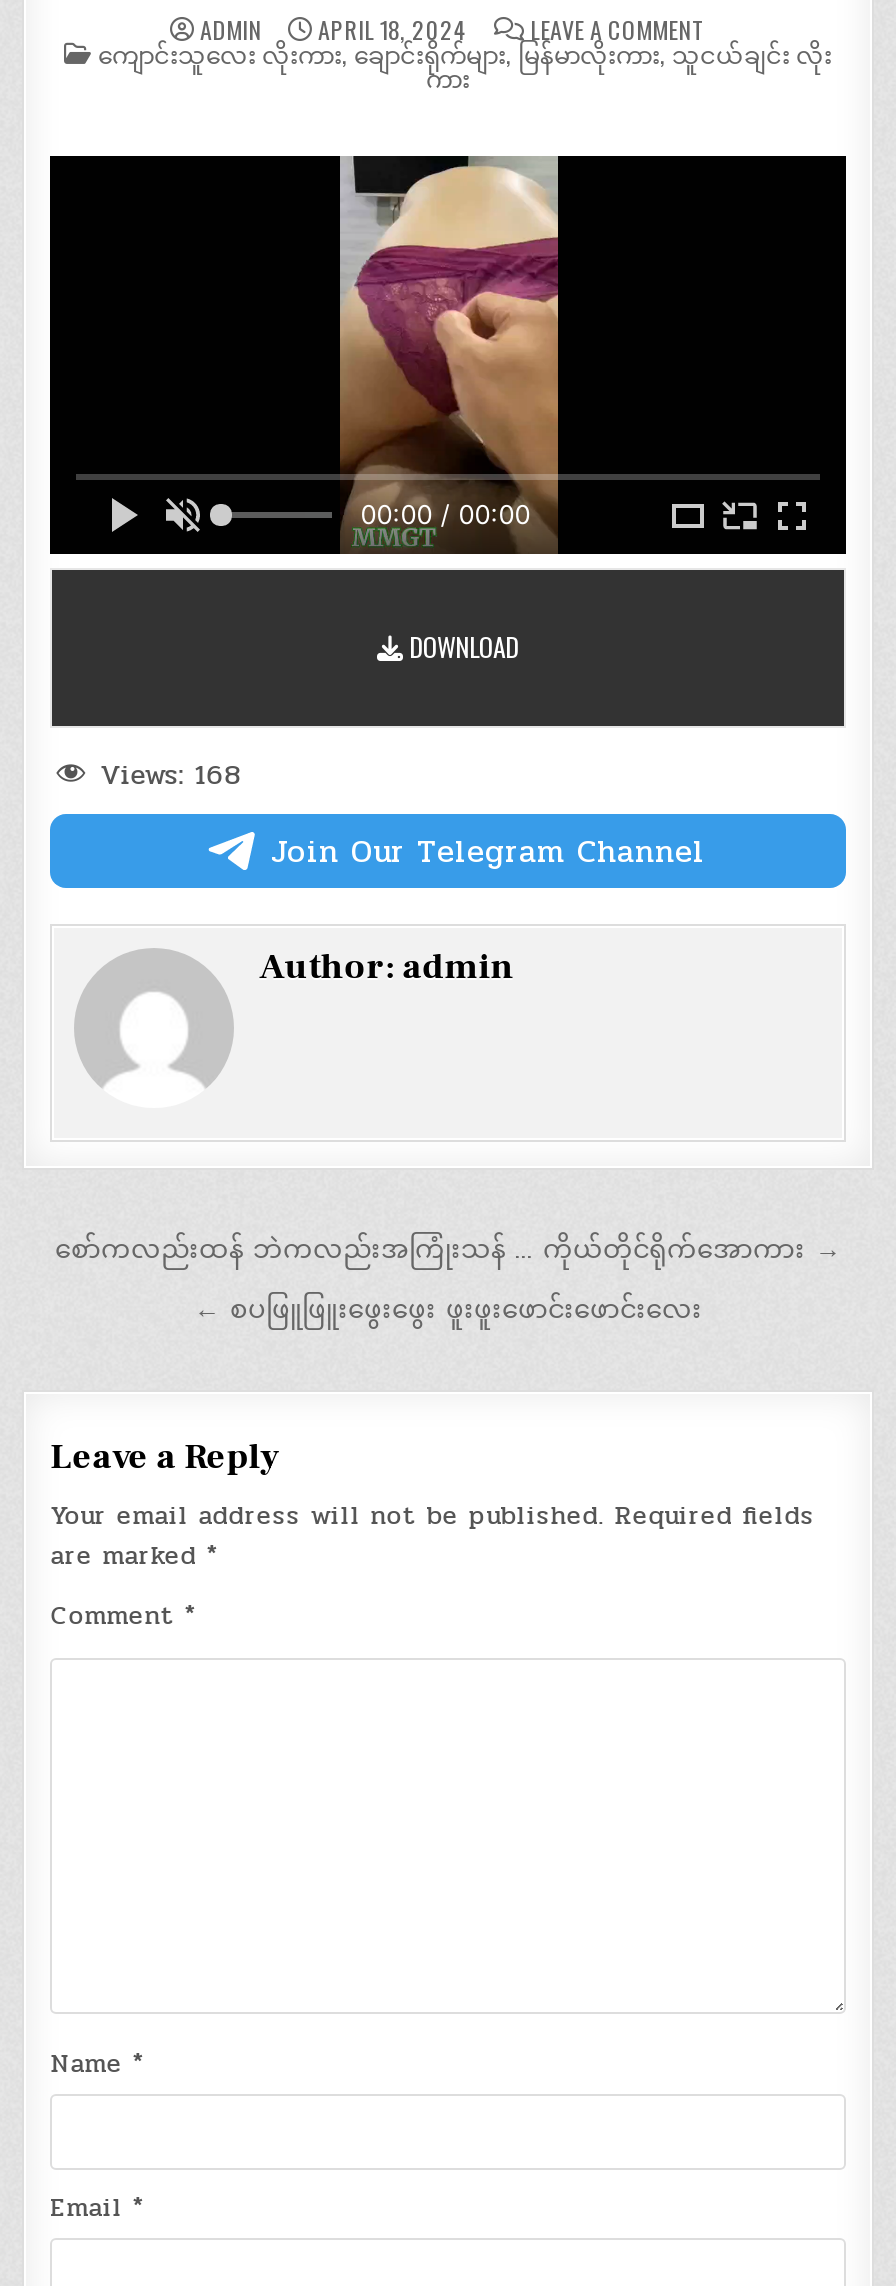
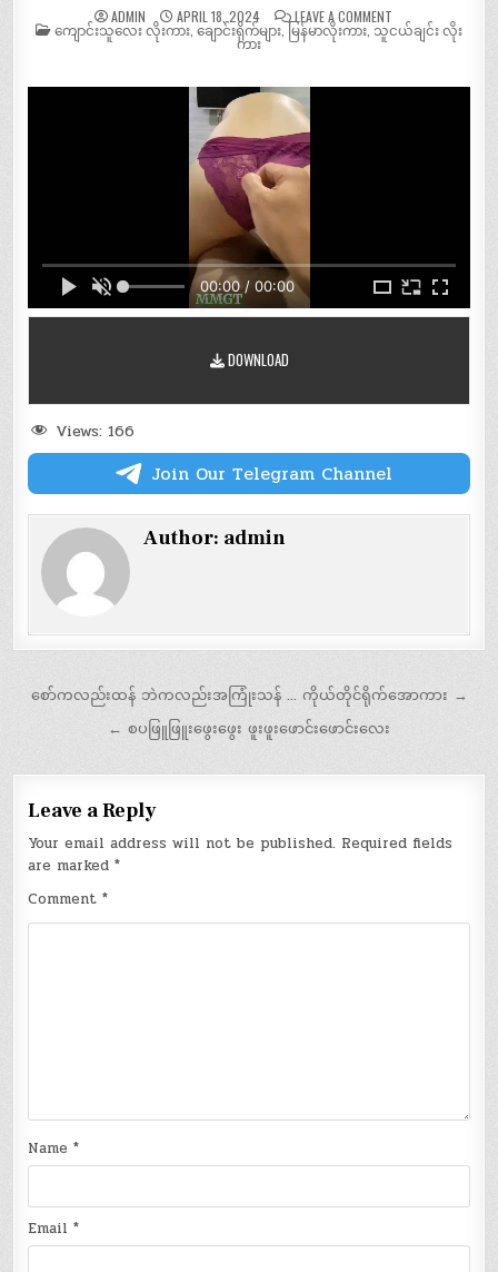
[100,754,240,796] Views: 168 -> [56,419,135,443] Views: 166

